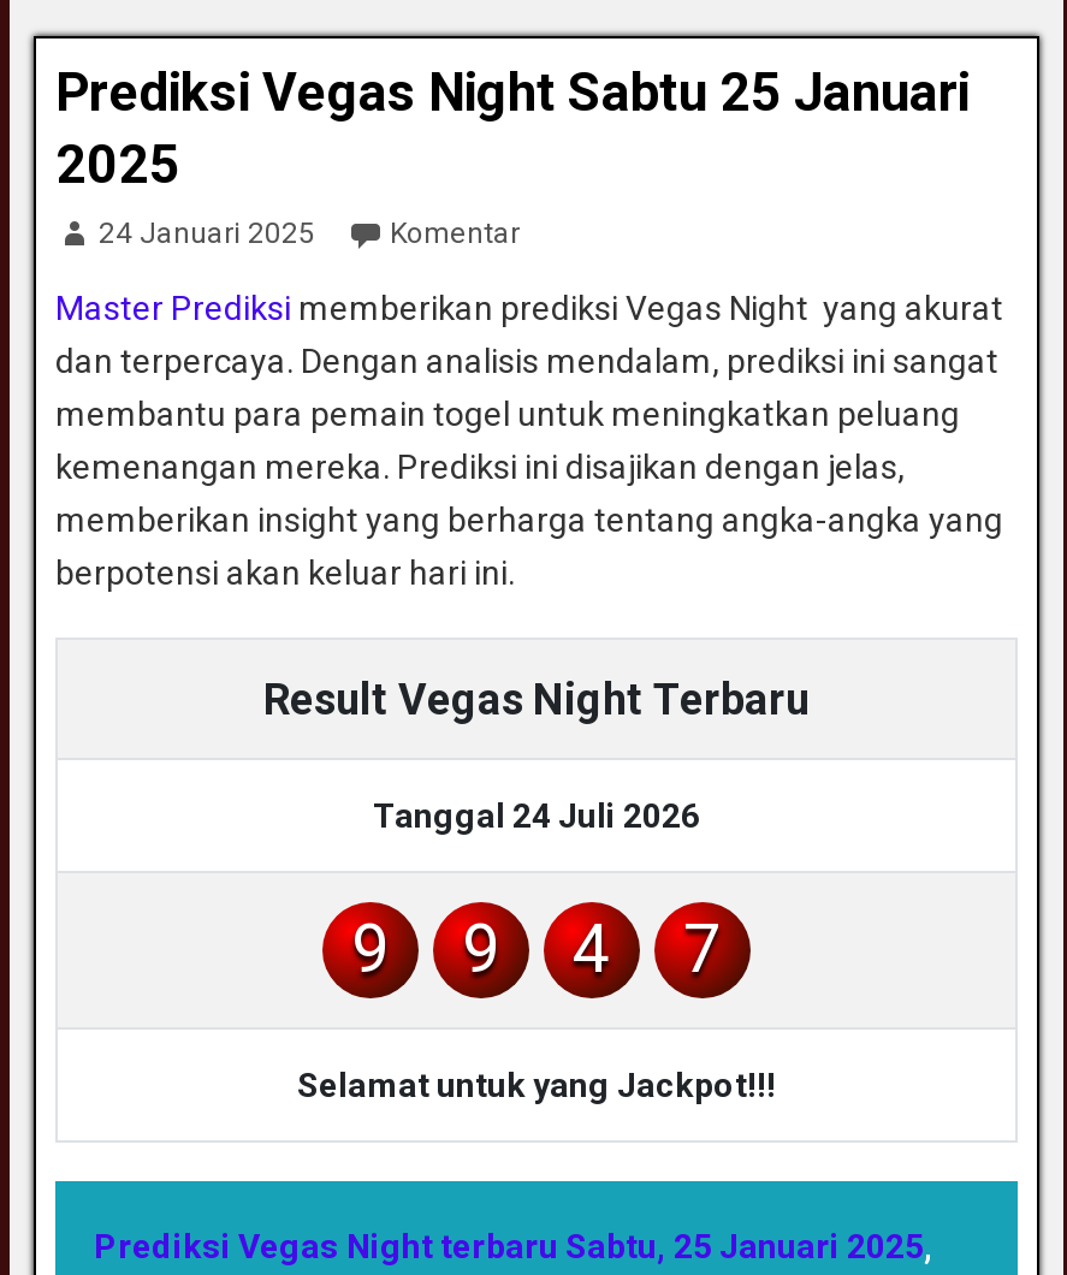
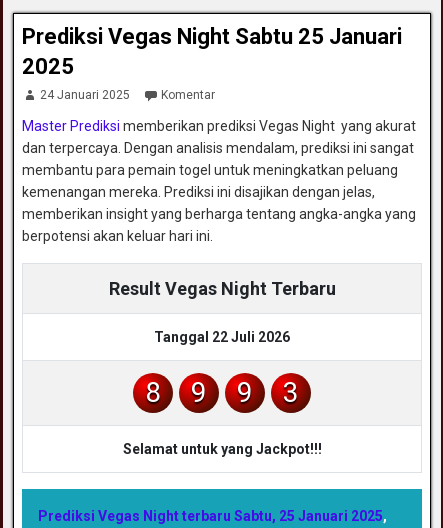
[373,796,700,834] Tanggal 24 Juli 2026 -> [145,329,290,409] Tanggal 22 Juli 2026 | 8
[573,909,722,988] 4 | 7 -> [283,376,299,409] 3

